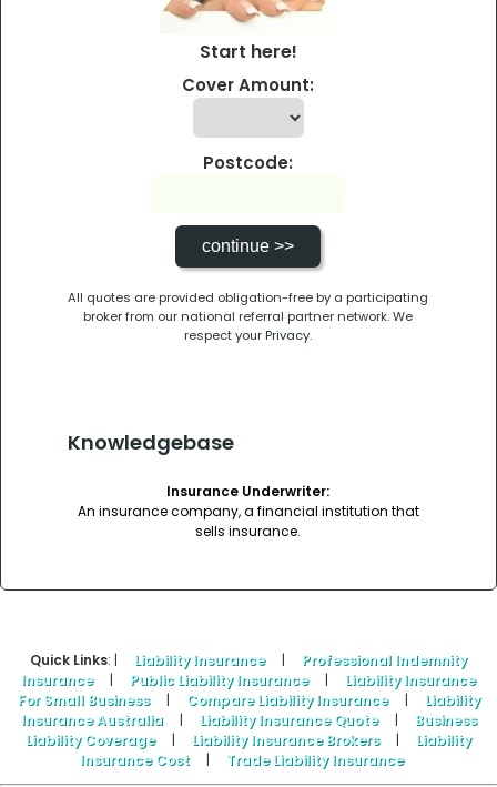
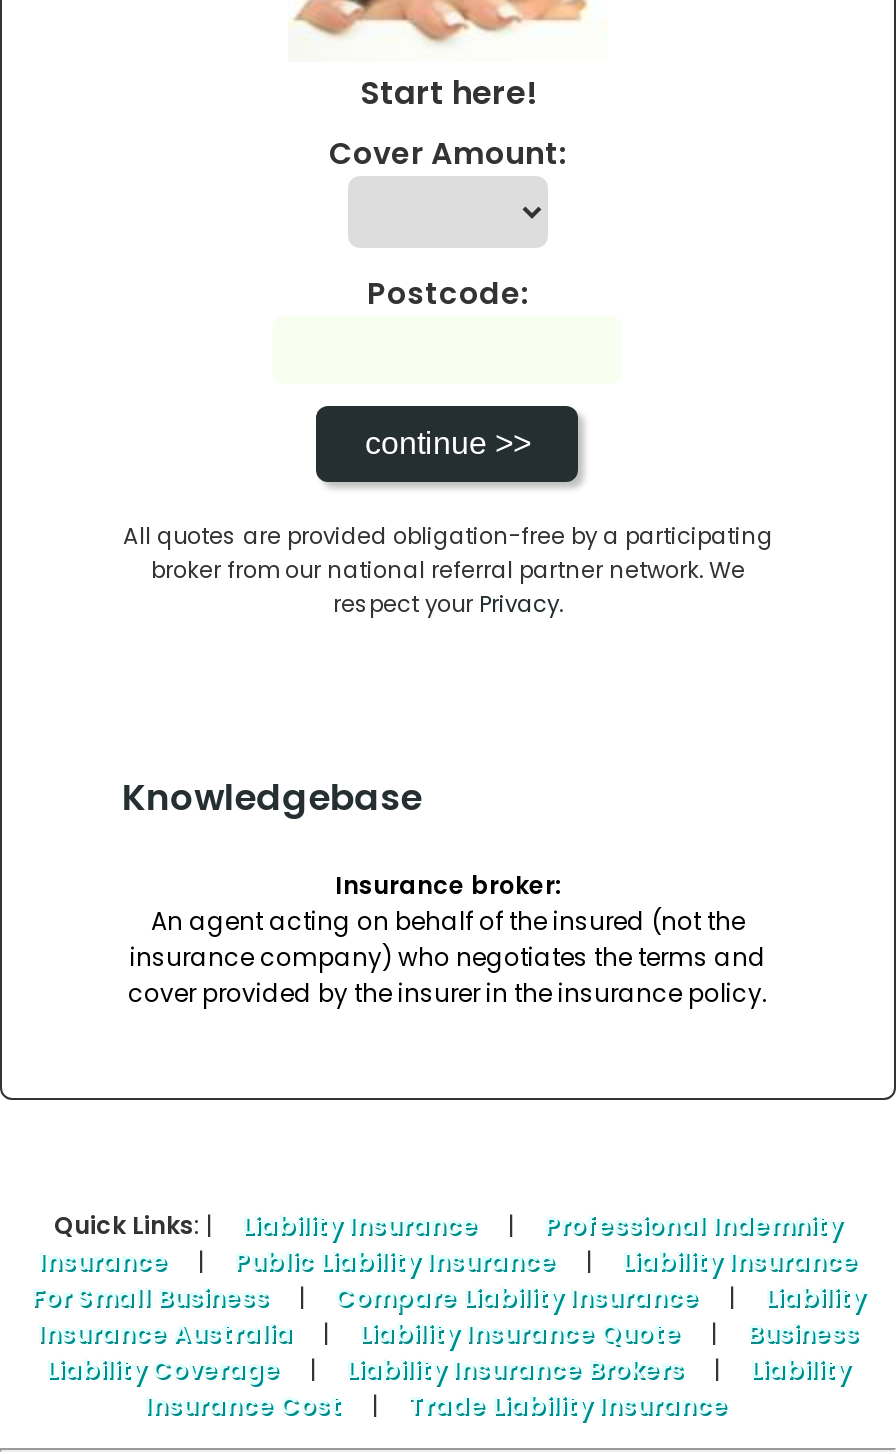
[78,482,419,541] Insurance Underwriter: | An insurance company, a financial institution that | sells insurance. -> [128,868,768,1010] Insurance broker: | An agent acting on behalf of the insured (not the | insurance company) who negotiates the terms and | cover provided by the insurer in the insurance policy.

